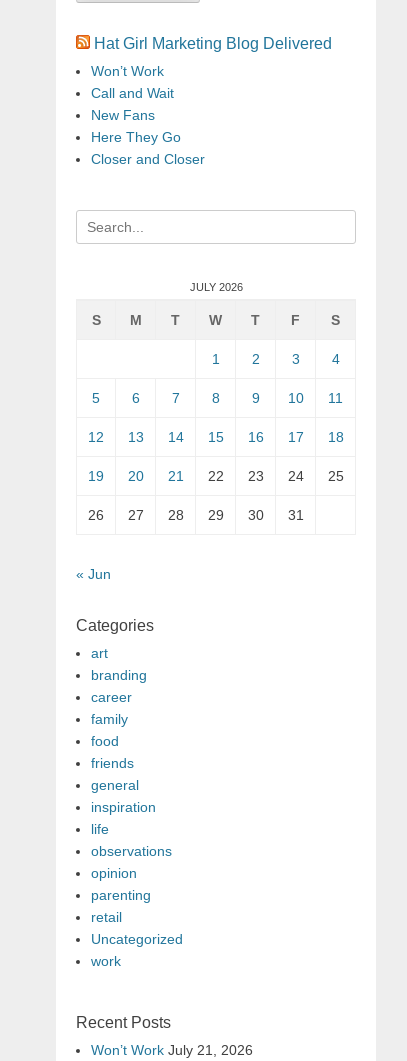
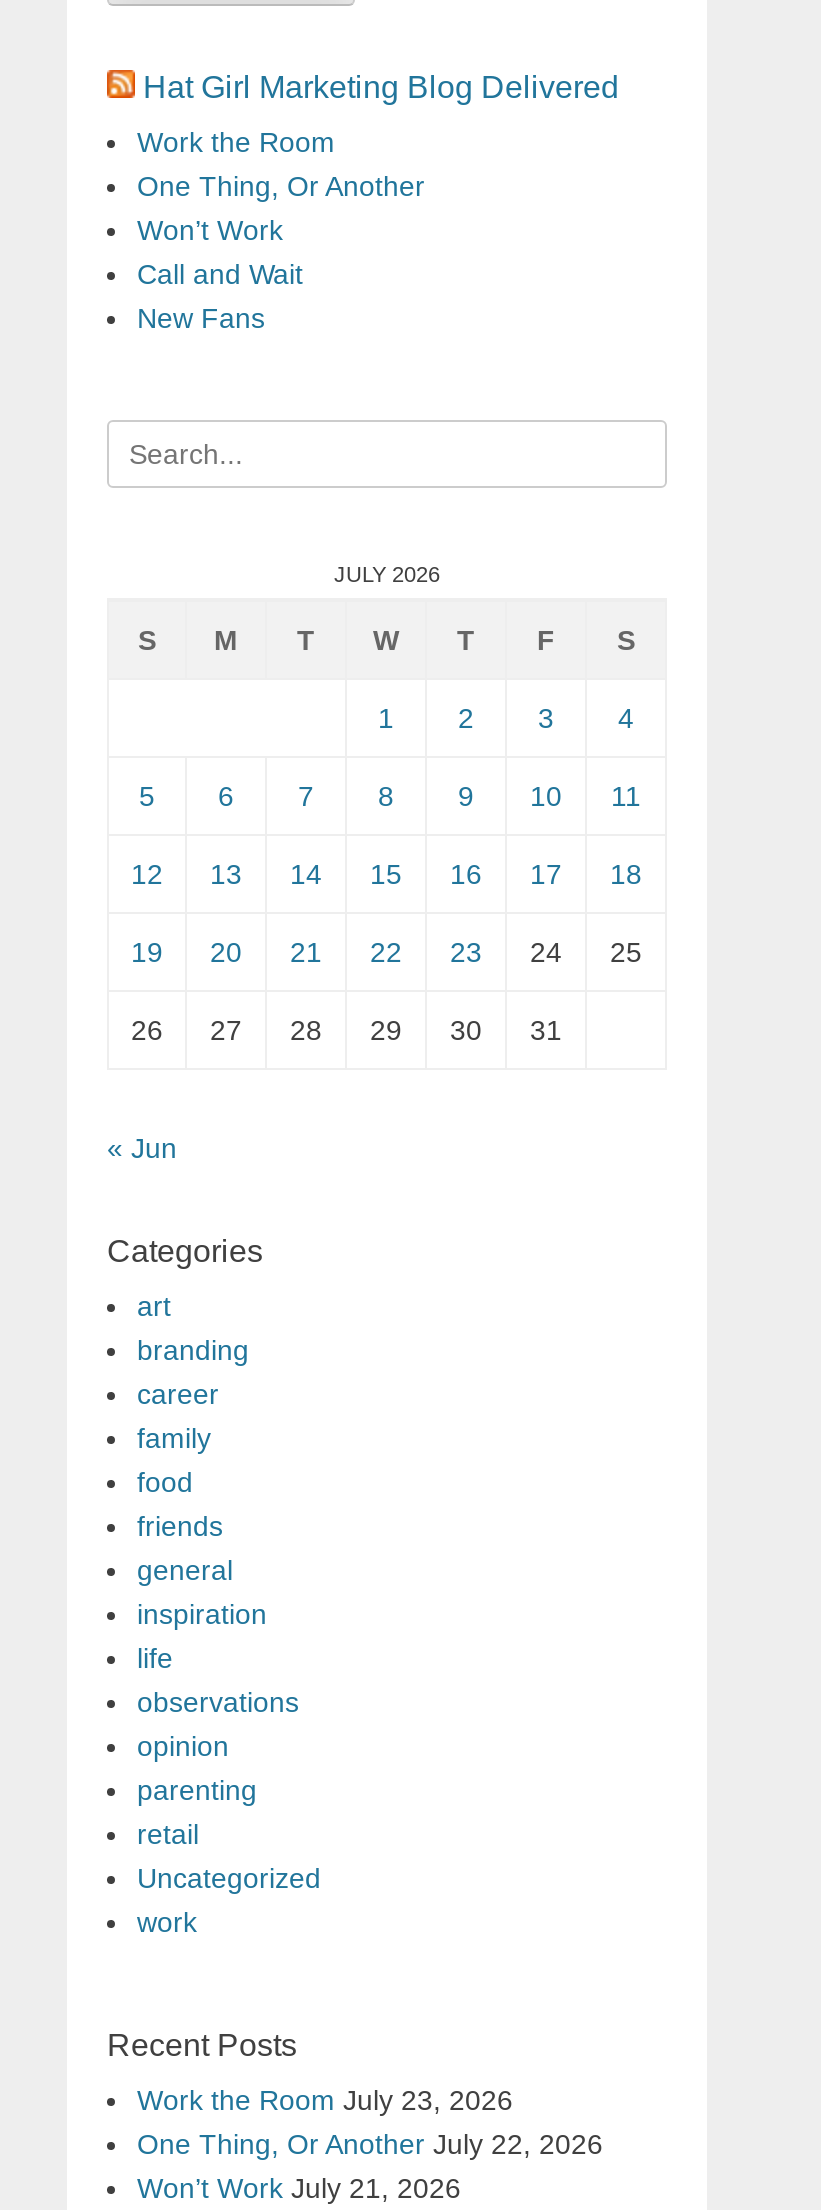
none -> [137,126,425,202] Work the Room | One Thing, Or Another
[91,129,205,167] Here They Go | Closer and Closer -> none
none -> [137,2084,603,2160] Work the Room July 23, 2026 | One Thing, Or Another July 22, 2026

